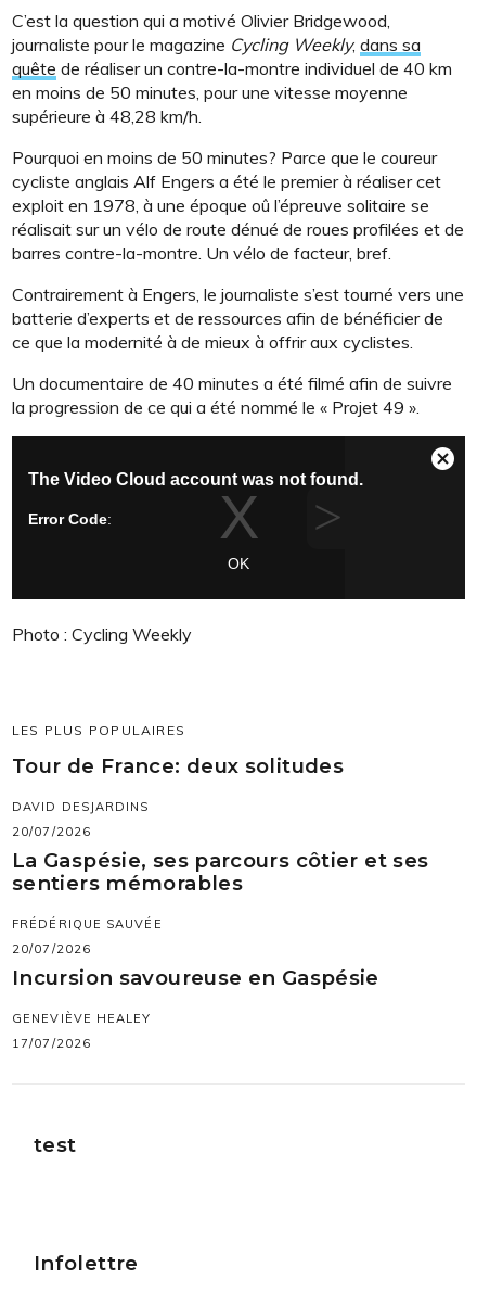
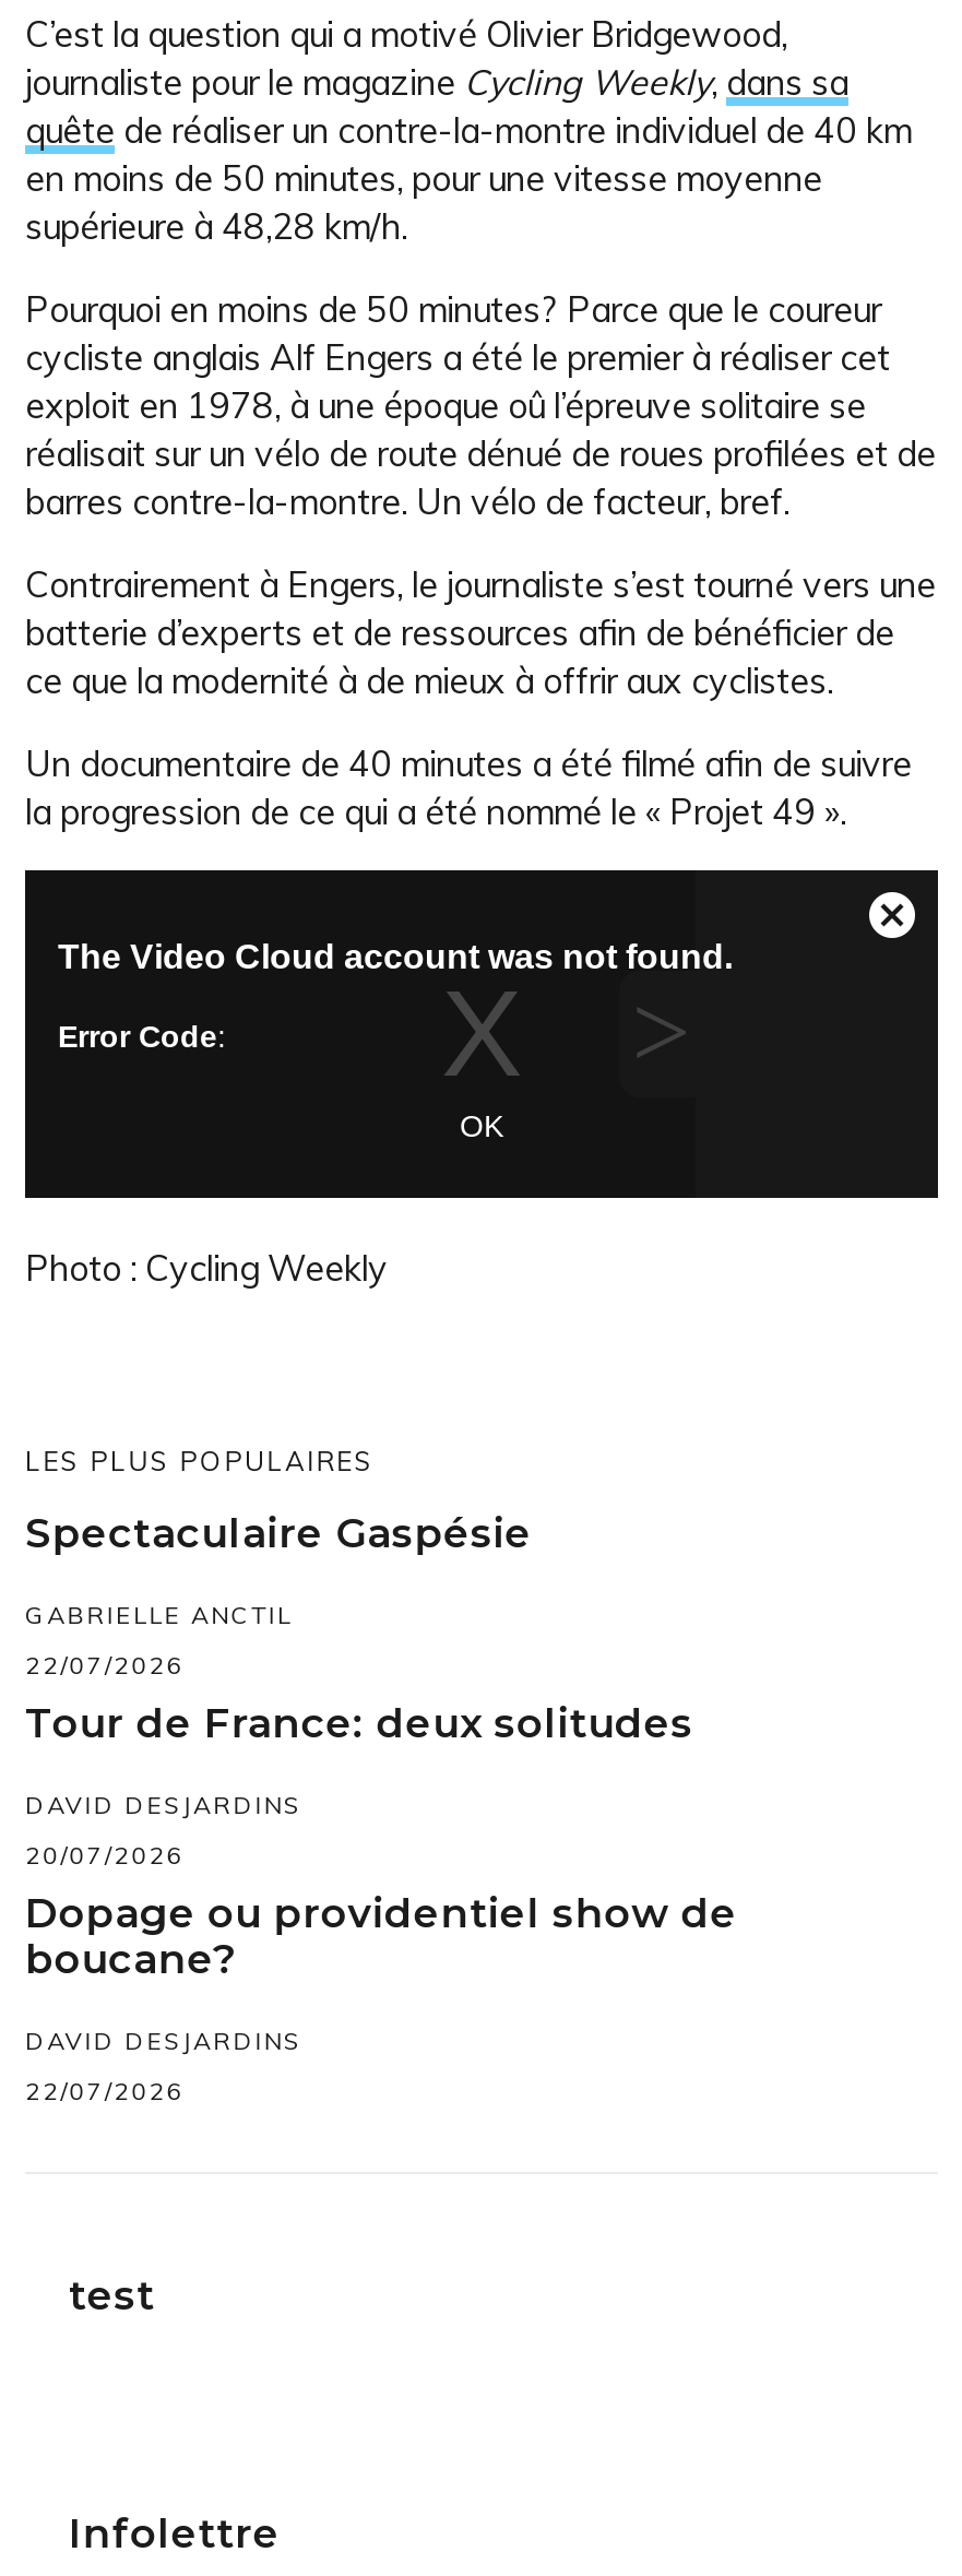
none -> [25,1508,532,1680] Spectaculaire Gaspésie | GABRIELLE ANCTIL | 22/07/2026
moved [12,753,344,839] -> [25,1698,694,1870]: Tour de France: deux solitudes | DAVID DESJARDINS | 20/07/2026
[12,848,429,1051] La Gaspésie, ses parcours côtier et ses | sentiers mémorables | FRÉDÉRIQUE SAUVÉE | 20/07/2026 | Incursion savoureuse en Gaspésie | GENEVIÈVE HEALEY | 17/07/2026 -> [25,1888,737,2106] Dopage ou providentiel show de | boucane? | DAVID DESJARDINS | 22/07/2026

